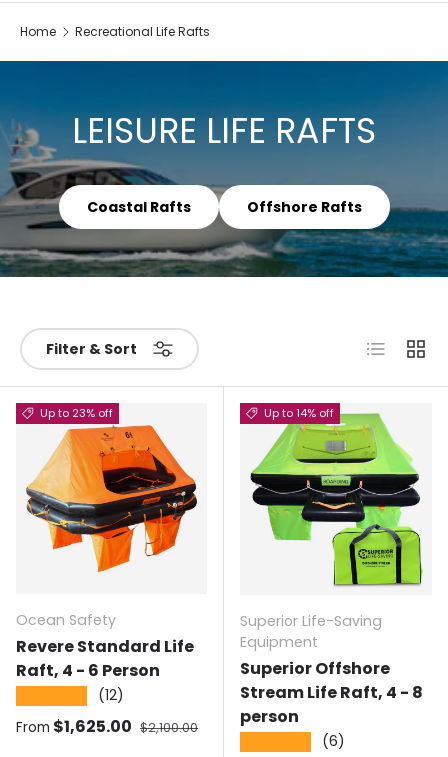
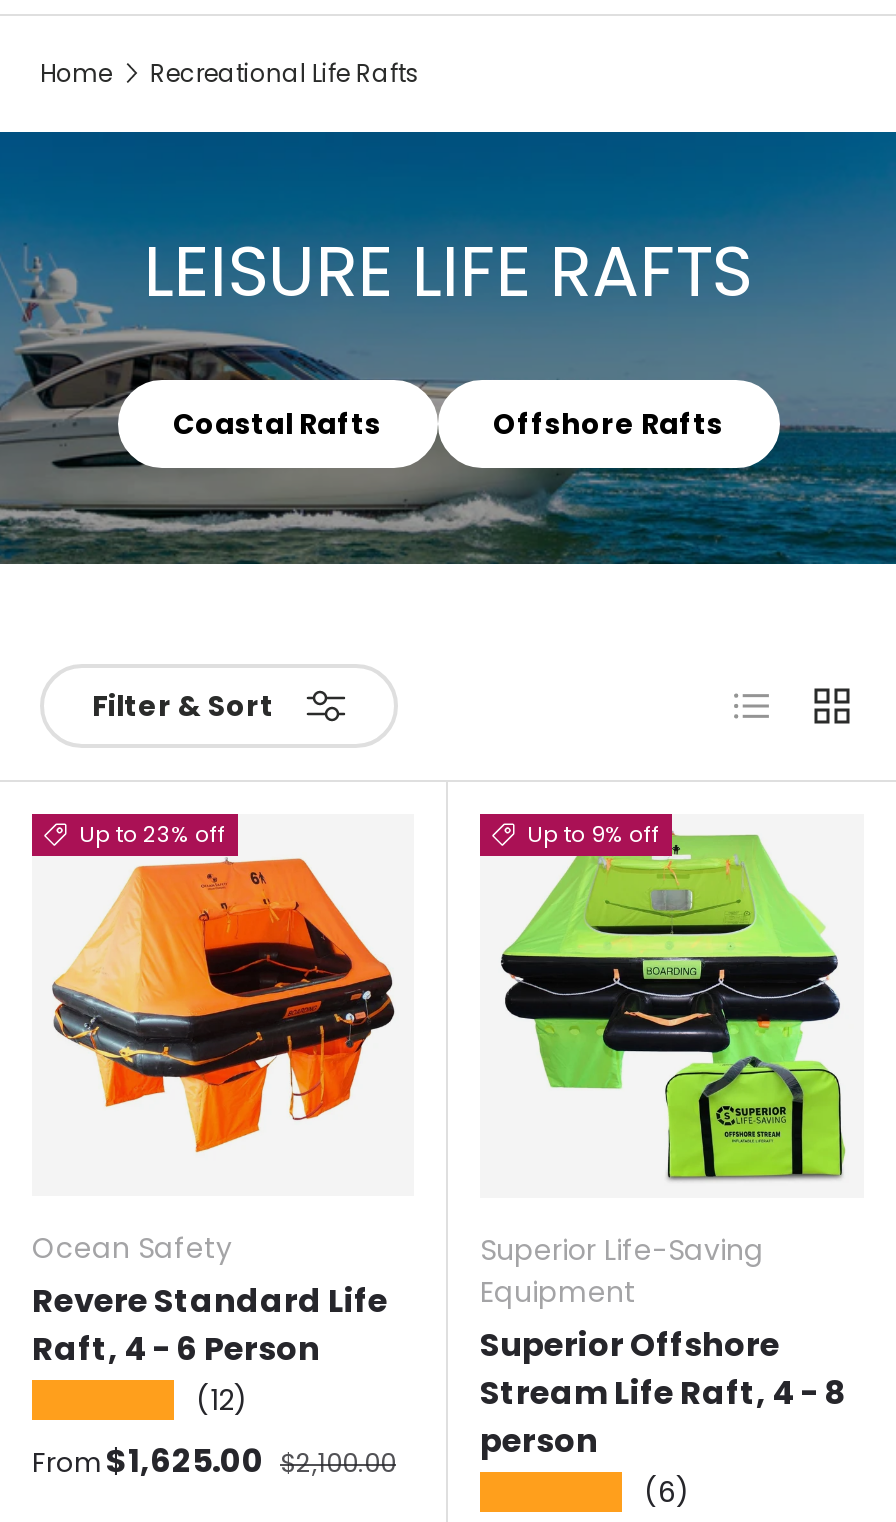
[263,405,333,421] Up to 14% off -> [527,819,659,851] Up to 9% off

